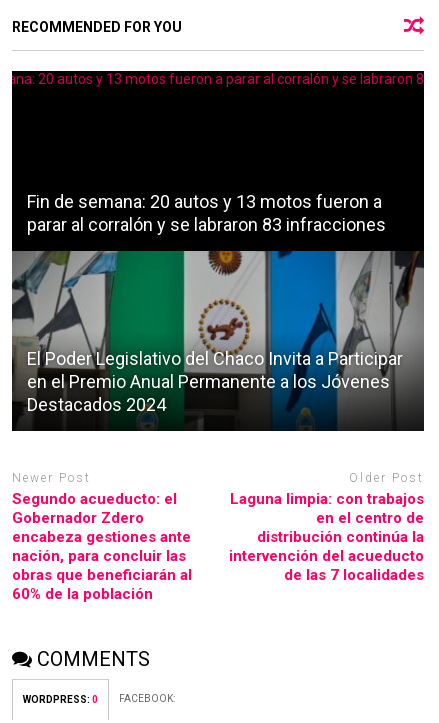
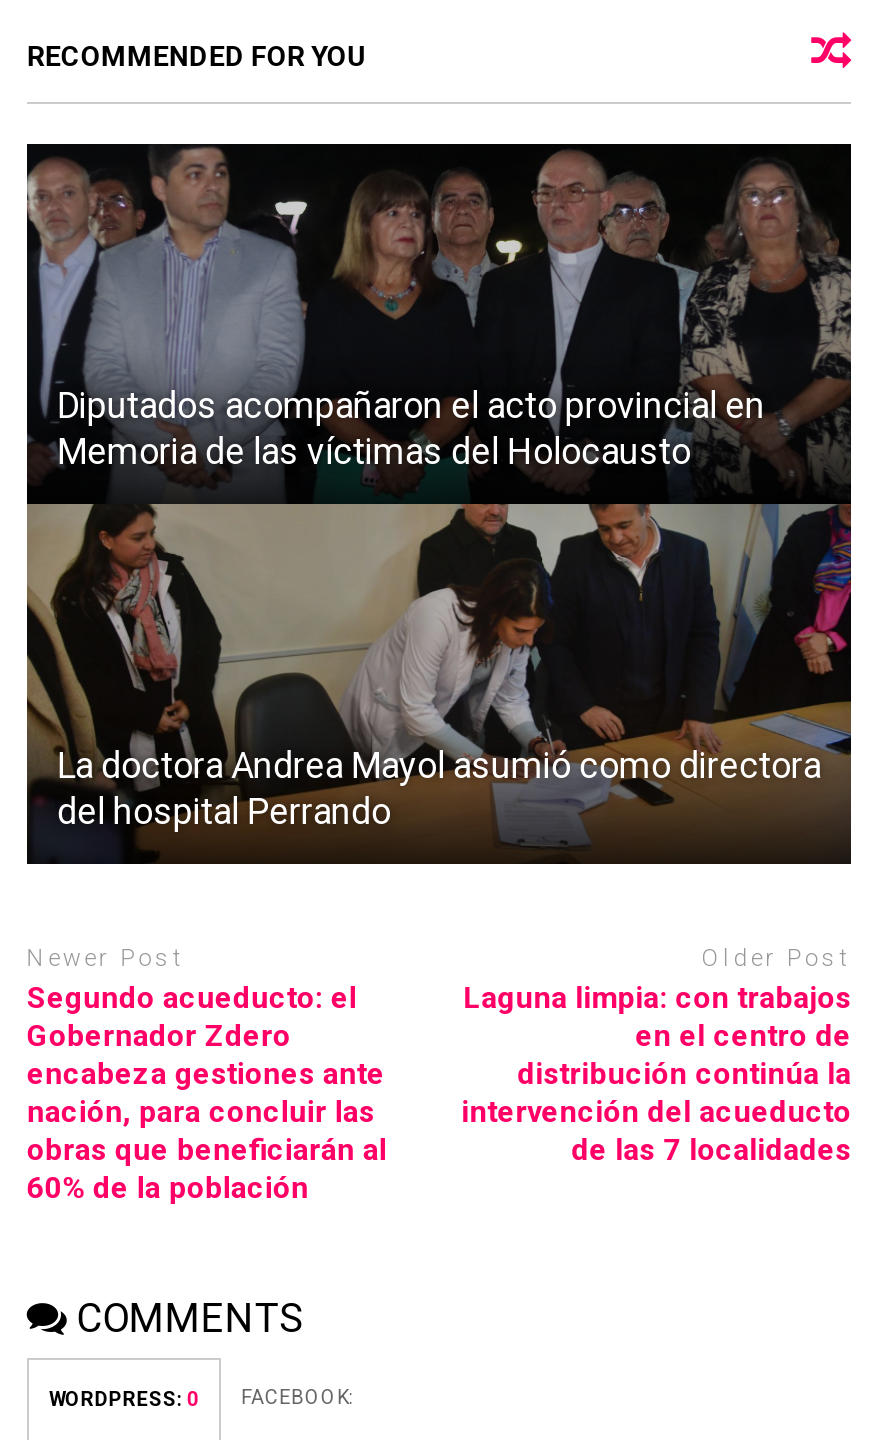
[11,70,425,376] [image] | Fin de semana: 20 autos y 13 motos fueron a | parar al corralón y se labraron 83 infracciones -> [25,143,853,729] [image] | Diputados acompañaron el acto provincial en | Memoria de las víctimas del Holocausto
[27,348,403,415] El Poder Legislativo del Chaco Invita a Participar | en el Premio Anual Permanente a los Jóvenes | Destacados 2024 -> [57,744,821,832] La doctora Andrea Mayol asumió como directora | del hospital Perrando

